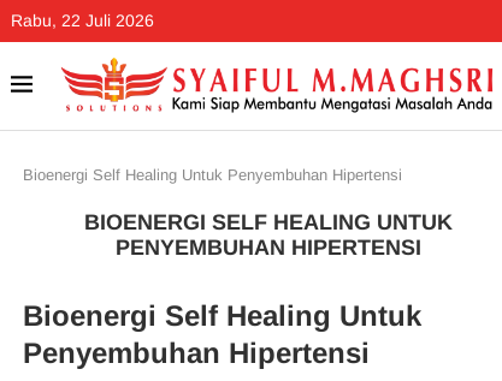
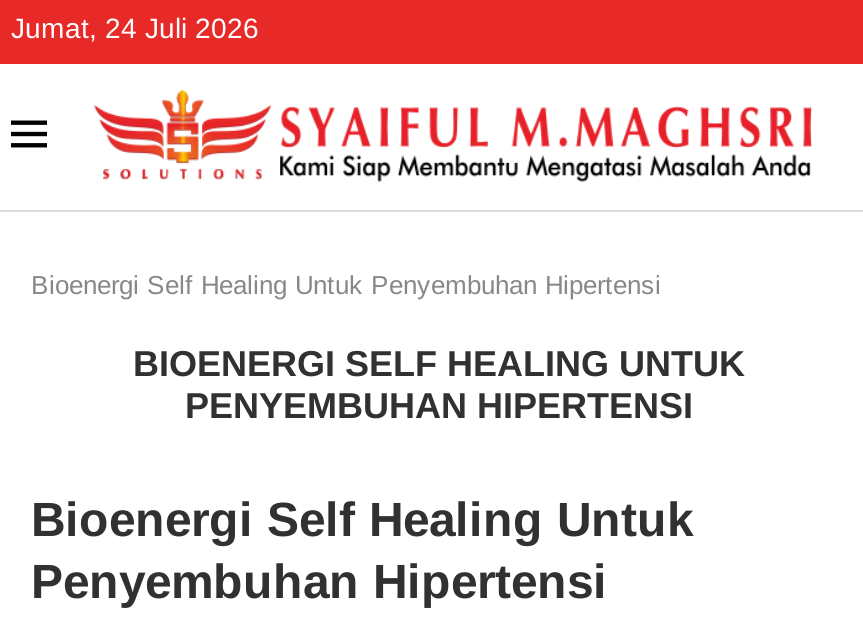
[11,11,154,30] Rabu, 22 Juli 2026 -> [11,12,259,44] Jumat, 24 Juli 2026

